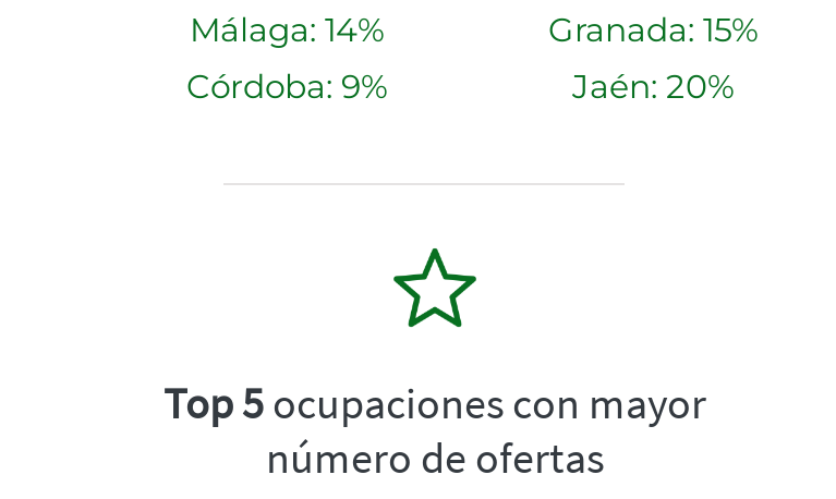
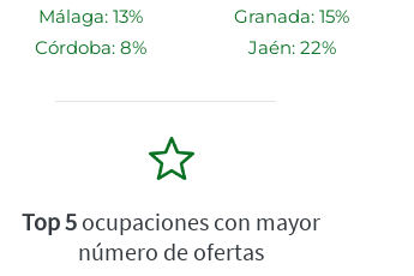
[190,9,384,51] Málaga: 14% -> [38,5,142,28] Málaga: 13%
[186,66,387,107] Córdoba: 9% -> [34,36,146,59] Córdoba: 8%
[572,66,734,107] Jaén: 20% -> [248,36,335,59] Jaén: 22%

